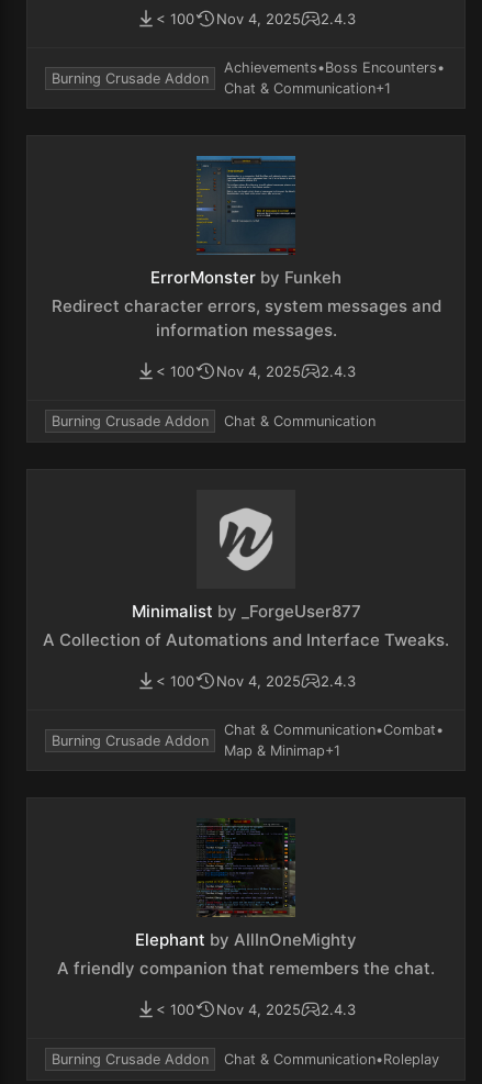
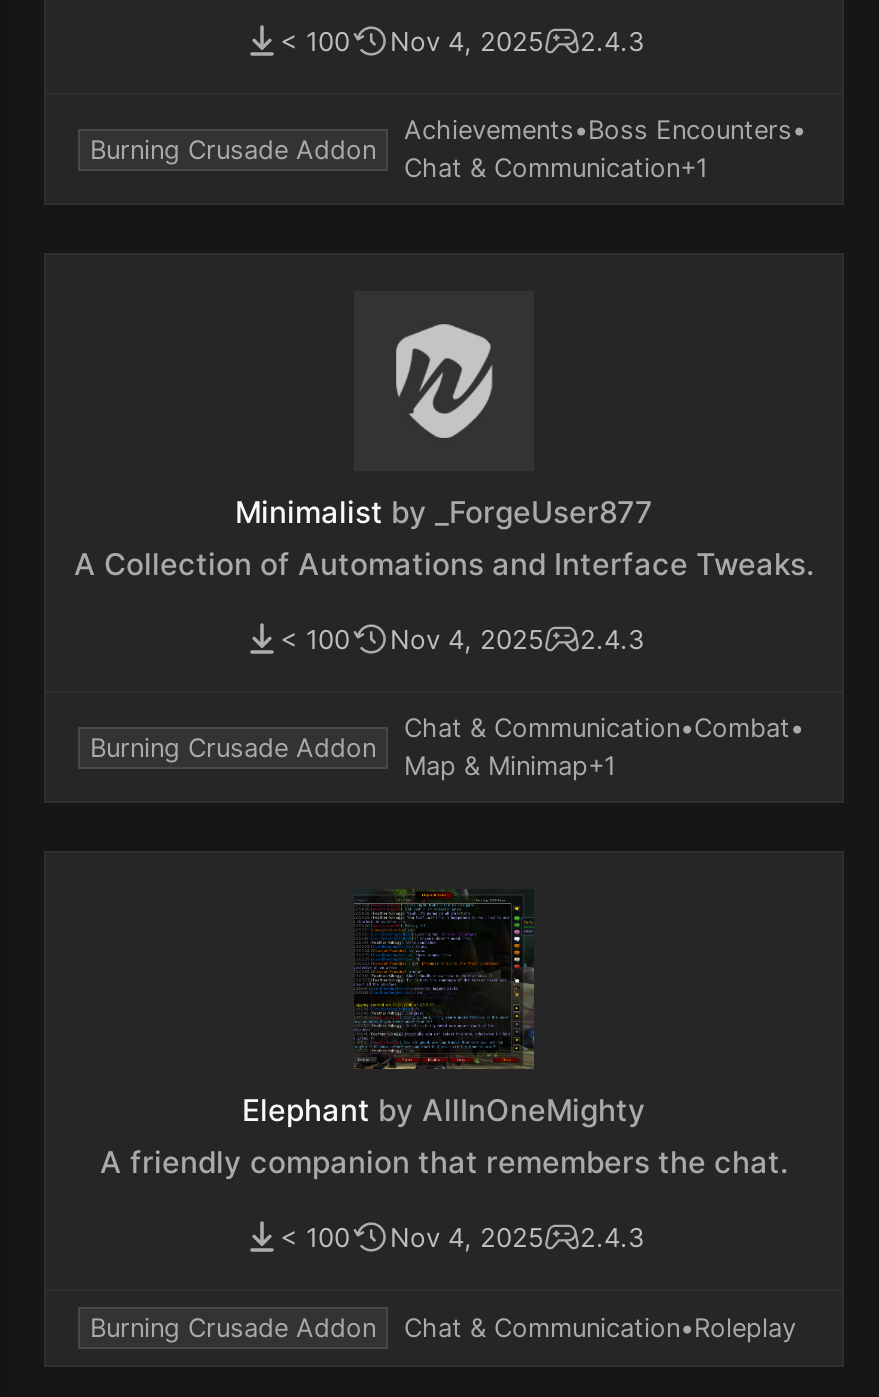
[51,155,441,429] [image] | ErrorMonster by Funkeh | Redirect character errors, system messages and | information messages. | < 100 | Nov 4, 2025 | 2.4.3 | Burning Crusade Addon | Chat & Communication -> none

